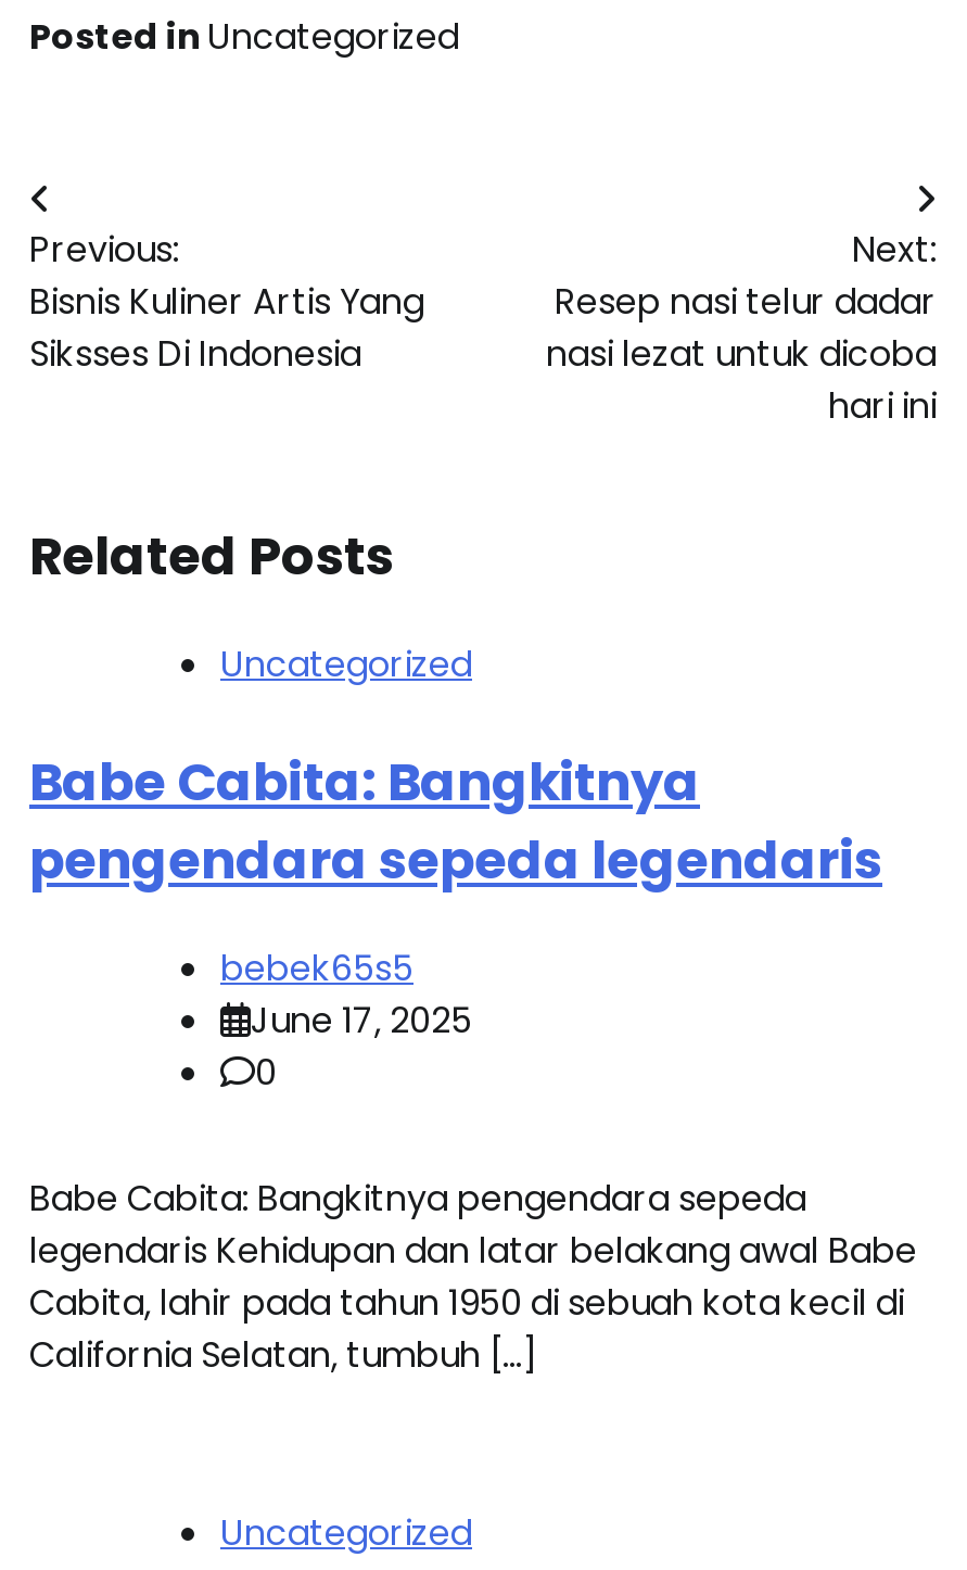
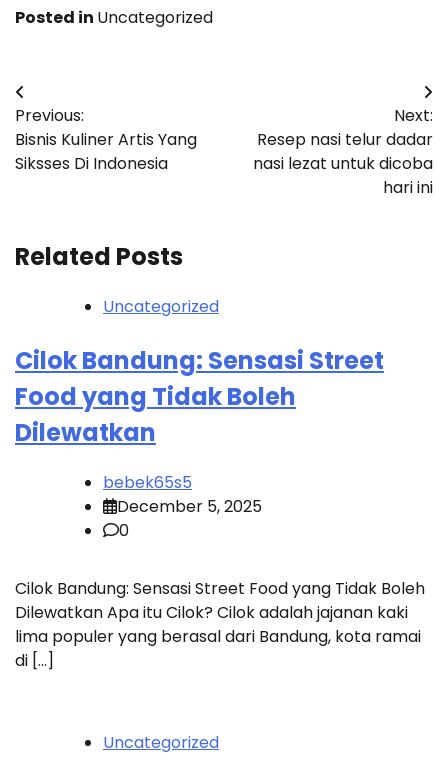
[29,747,882,897] Babe Cabita: Bangkitnya | pengendara sepeda legendaris -> [15,344,384,449] Cilok Bandung: Sensasi Street | Food yang Tidak Boleh | Dilewatkan
[251,996,472,1046] June 17, 2025 -> [117,495,262,518] December 5, 2025
[29,1174,917,1381] Babe Cabita: Bangkitnya pengendara sepeda | legendaris Kehidupan dan latar belakang awal Babe | Cabita, lahir pada tahun 1950 di sebuah kota kecil di | California Selatan, tumbuh […] -> [15,577,425,672] Cilok Bandung: Sensasi Street Food yang Tidak Boleh | Dilewatkan Apa itu Cilok? Cilok adalah jajanan kaki | lima populer yang berasal dari Bandung, kota ramai | di […]

